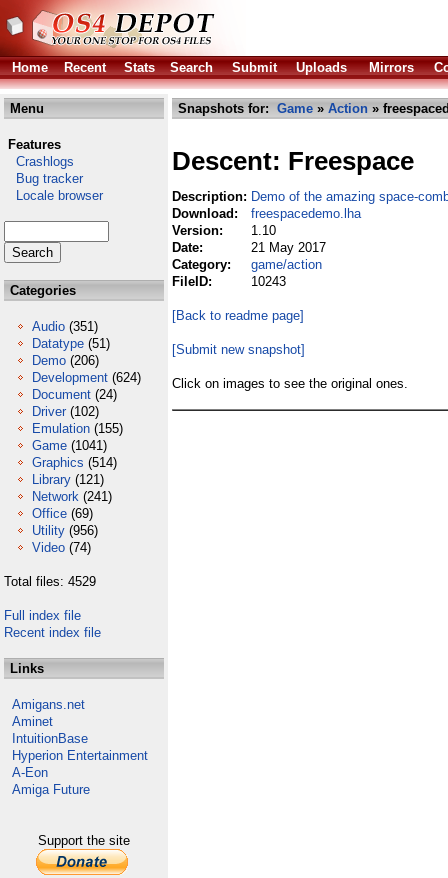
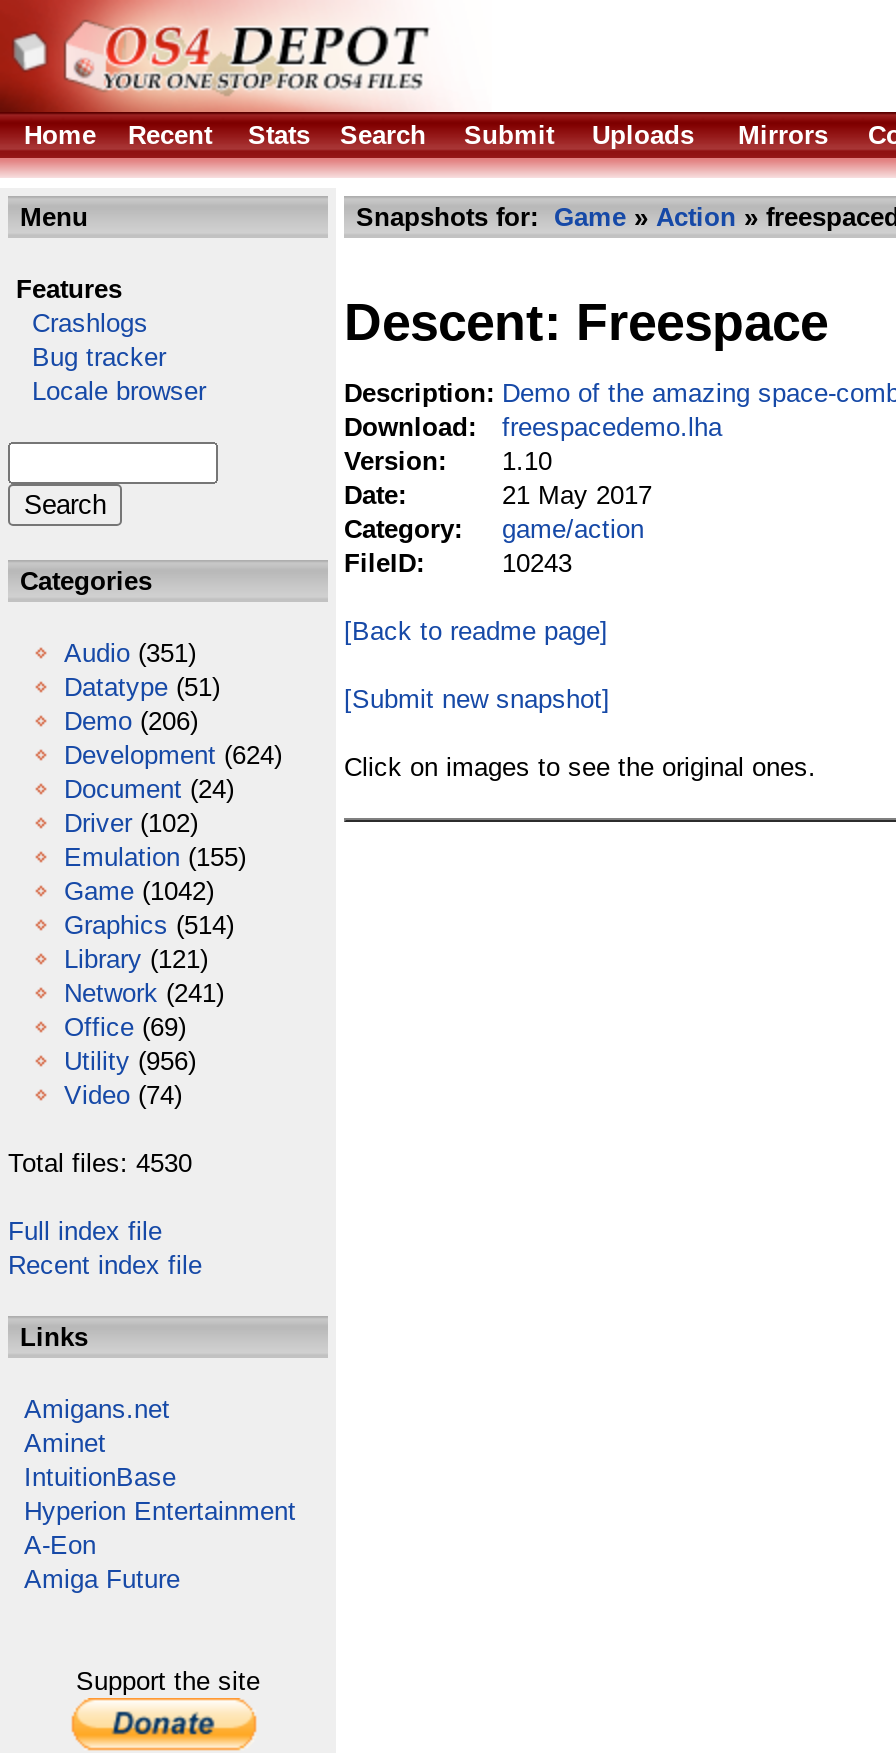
[32,438,107,453] Game (1041) -> [64,876,214,906] Game (1042)
[4,574,96,589] Total files: 4529 -> [8,1148,192,1178] Total files: 4530

